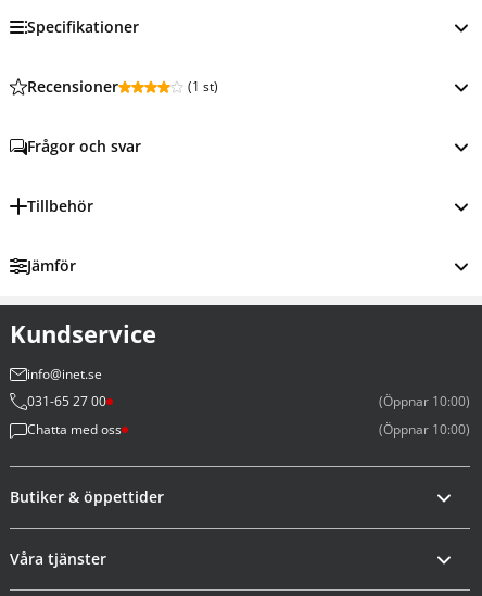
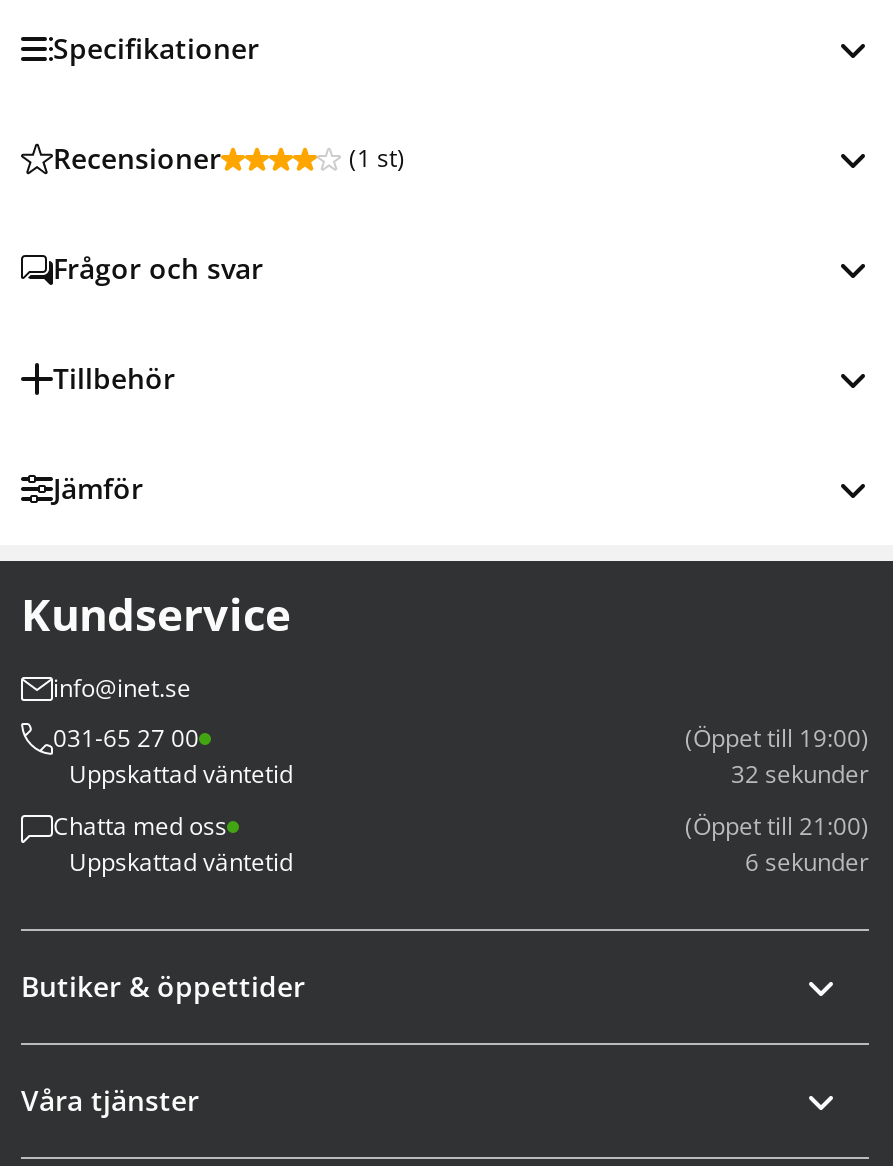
[379,392,470,410] (Öppnar 10:00) -> [69,721,869,791] (Öppet till 19:00) | Uppskattad väntetid | 32 sekunder
[379,420,470,438] (Öppnar 10:00) -> [69,809,869,879] (Öppet till 21:00) | Uppskattad väntetid | 6 sekunder

